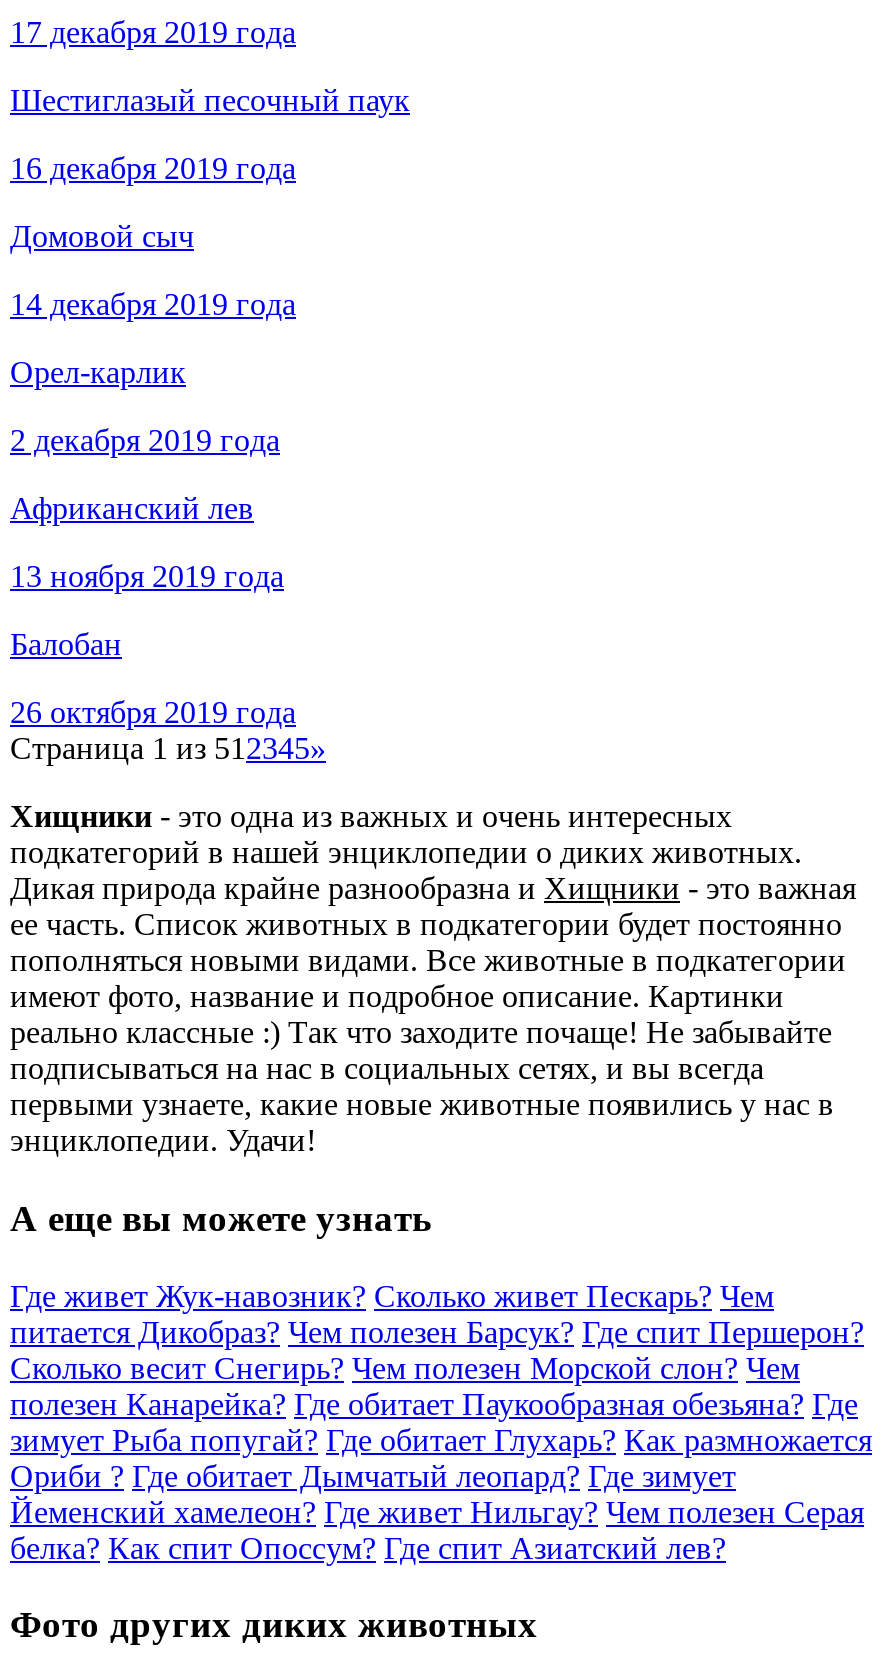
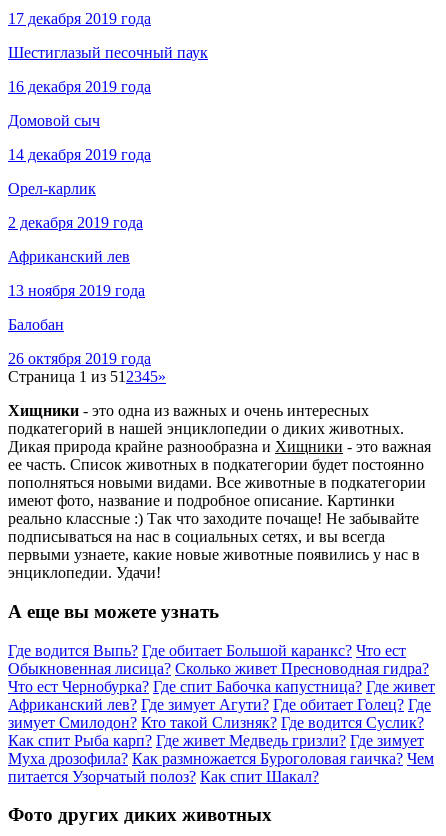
[10,1278,872,1564] Где живет Жук-навозник? Сколько живет Пескарь? Чем | питается Дикобраз? Чем полезен Барсук? Где спит Першерон? | Сколько весит Снегирь? Чем полезен Морской слон? Чем | полезен Канарейка? Где обитает Паукообразная обезьяна? Где | зимует Рыба попугай? Где обитает Глухарь? Как размножается | Ориби ? Где обитает Дымчатый леопард? Где зимует | Йеменский хамелеон? Где живет Нильгау? Чем полезен Серая | белка? Как спит Опоссум? Где спит Азиатский лев? -> [8,641,435,784] Где водится Выпь? Где обитает Большой каранкс? Что ест | Обыкновенная лисица? Сколько живет Пресноводная гидра? | Что ест Чернобурка? Где спит Бабочка капустница? Где живет | Африканский лев? Где зимует Агути? Где обитает Голец? Где | зимует Смилодон? Кто такой Слизняк? Где водится Суслик? | Как спит Рыба карп? Где живет Медведь гризли? Где зимует | Муха дрозофила? Как размножается Буроголовая гаичка? Чем | питается Узорчатый полоз? Как спит Шакал?

